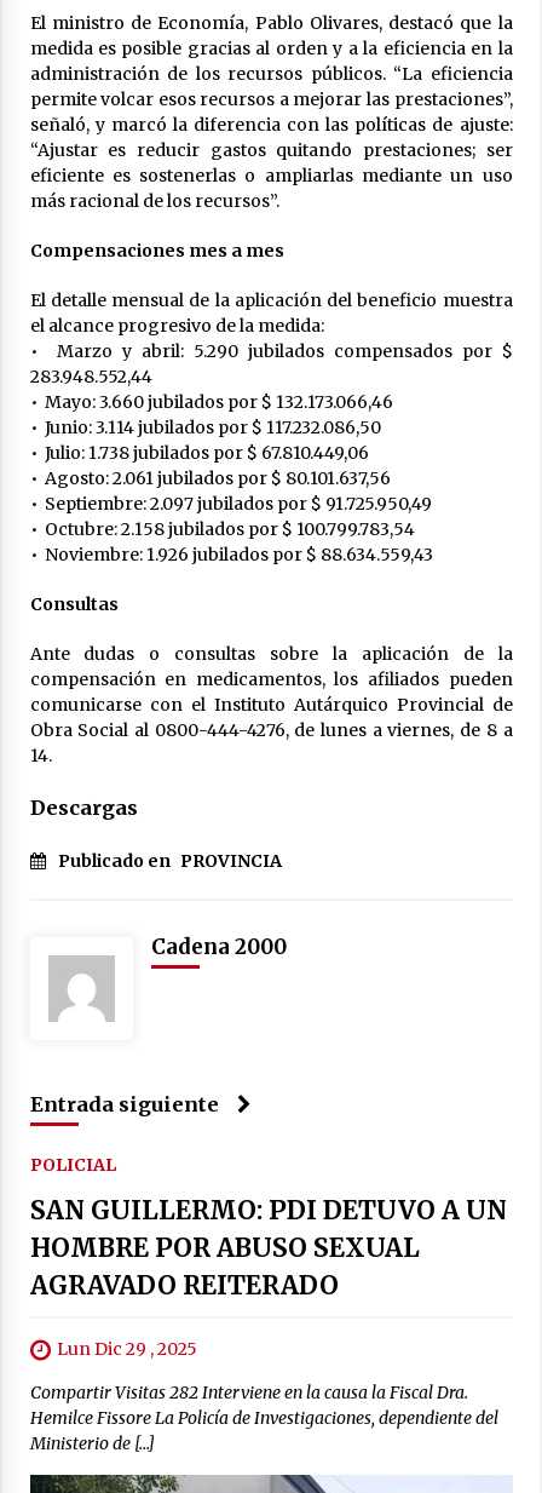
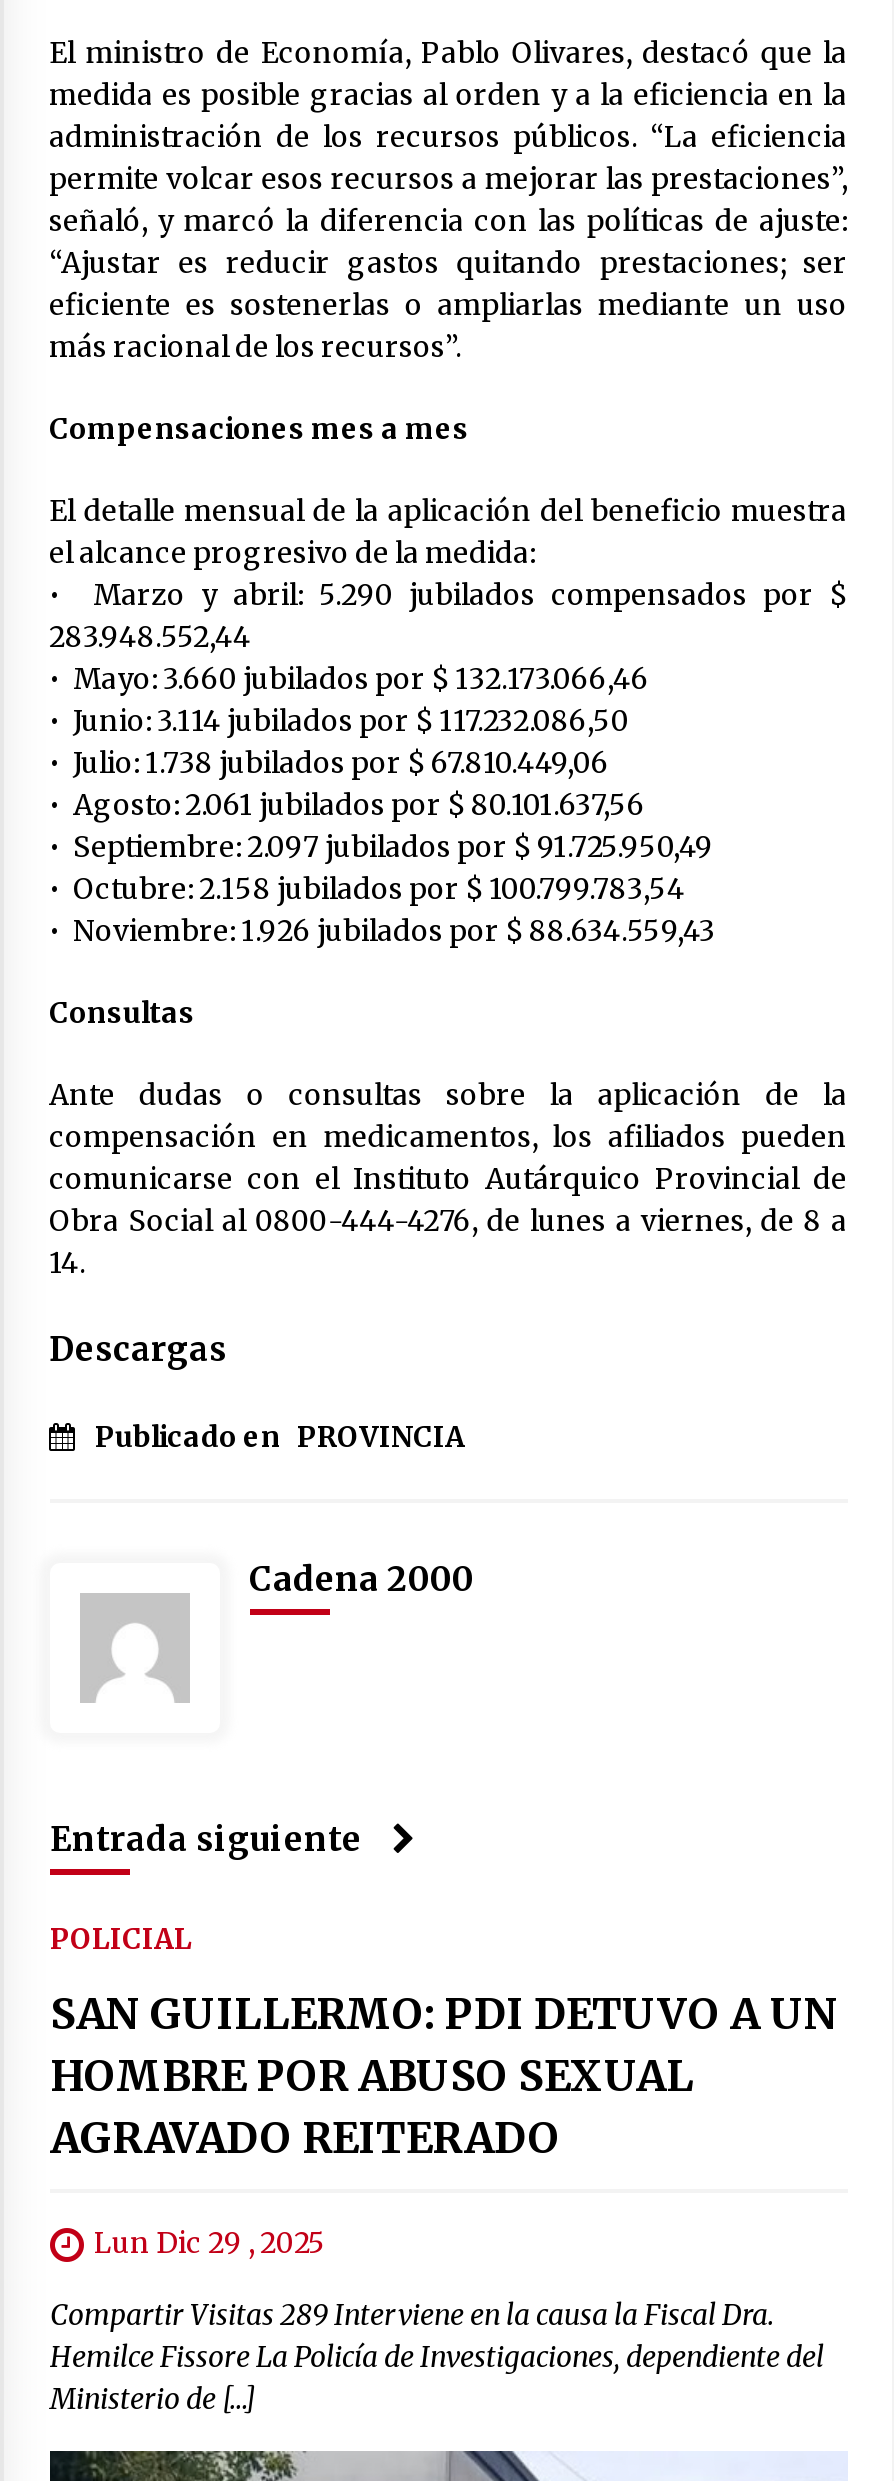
[30,1381,468,1403] Compartir Visitas 282 Interviene en la causa la Fiscal Dra. -> [49,2296,773,2332] Compartir Visitas 289 Interviene en la causa la Fiscal Dra.

